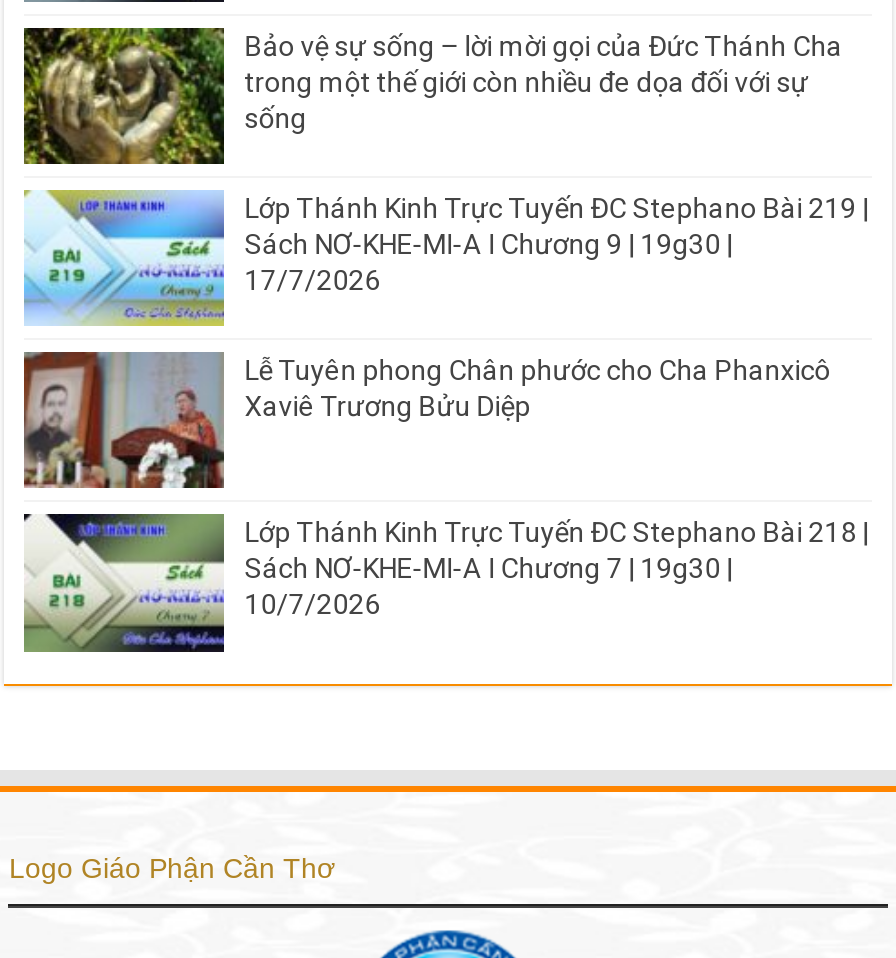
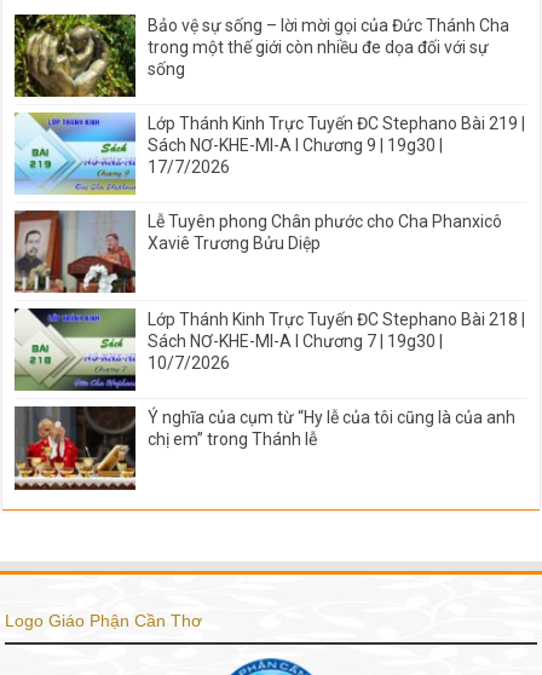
none -> [13,405,516,491] [image] | Ý nghĩa của cụm từ “Hy lễ của tôi cũng là của anh | chị em” trong Thánh lễ

